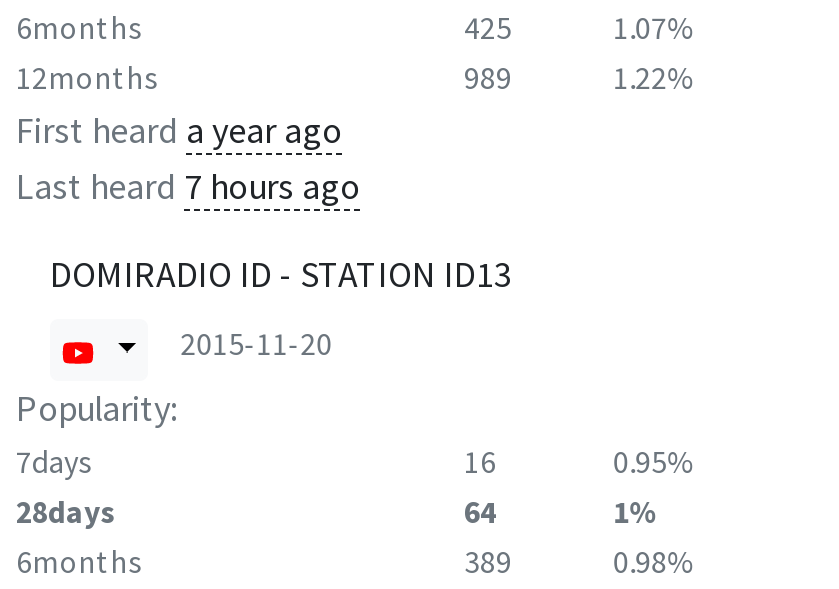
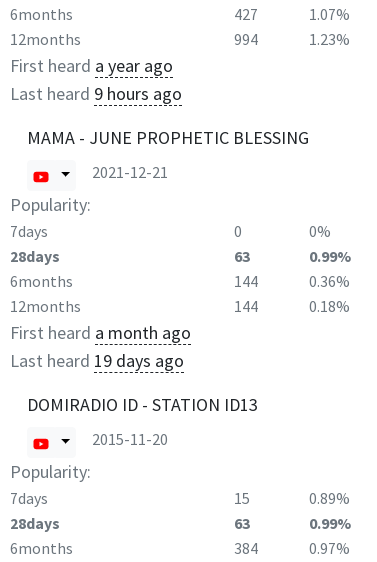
[464,9,512,47] 425 -> [234,5,258,24] 427
[464,59,512,97] 989 -> [234,30,258,49] 994
[613,59,695,97] 1.22% -> [309,30,350,49] 1.23%
[16,163,360,209] Last heard 7 hours ago -> [10,82,351,372] Last heard 9 hours ago | MAMA - JUNE PROPHETIC BLESSING | 2021-12-21 | Popularity: | 7days | 0 | 0% | 28days | 63 | 0.99% | 6months | 144 | 0.36% | 12months | 144 | 0.18% | First heard a month ago | Last heard 19 days ago
[464,443,496,481] 16 -> [234,489,250,508] 15
[613,443,695,481] 0.95% -> [309,489,350,508] 0.89%
[464,493,496,531] 64 -> [234,514,250,533] 63
[613,493,657,531] 1% -> [309,514,351,533] 0.99%
[464,543,512,581] 389 -> [234,539,258,558] 384
[613,543,695,581] 0.98% -> [309,539,350,558] 0.97%

